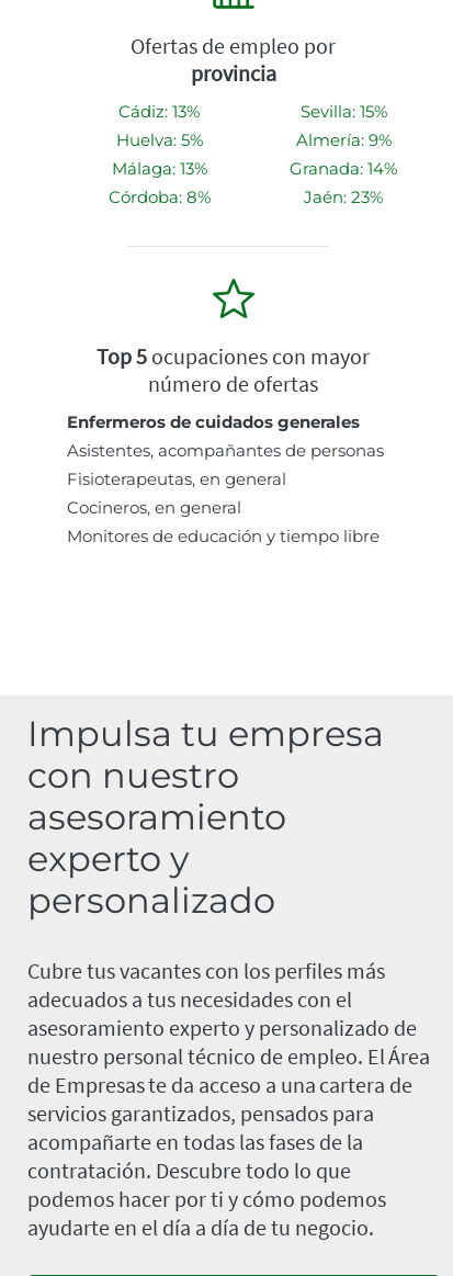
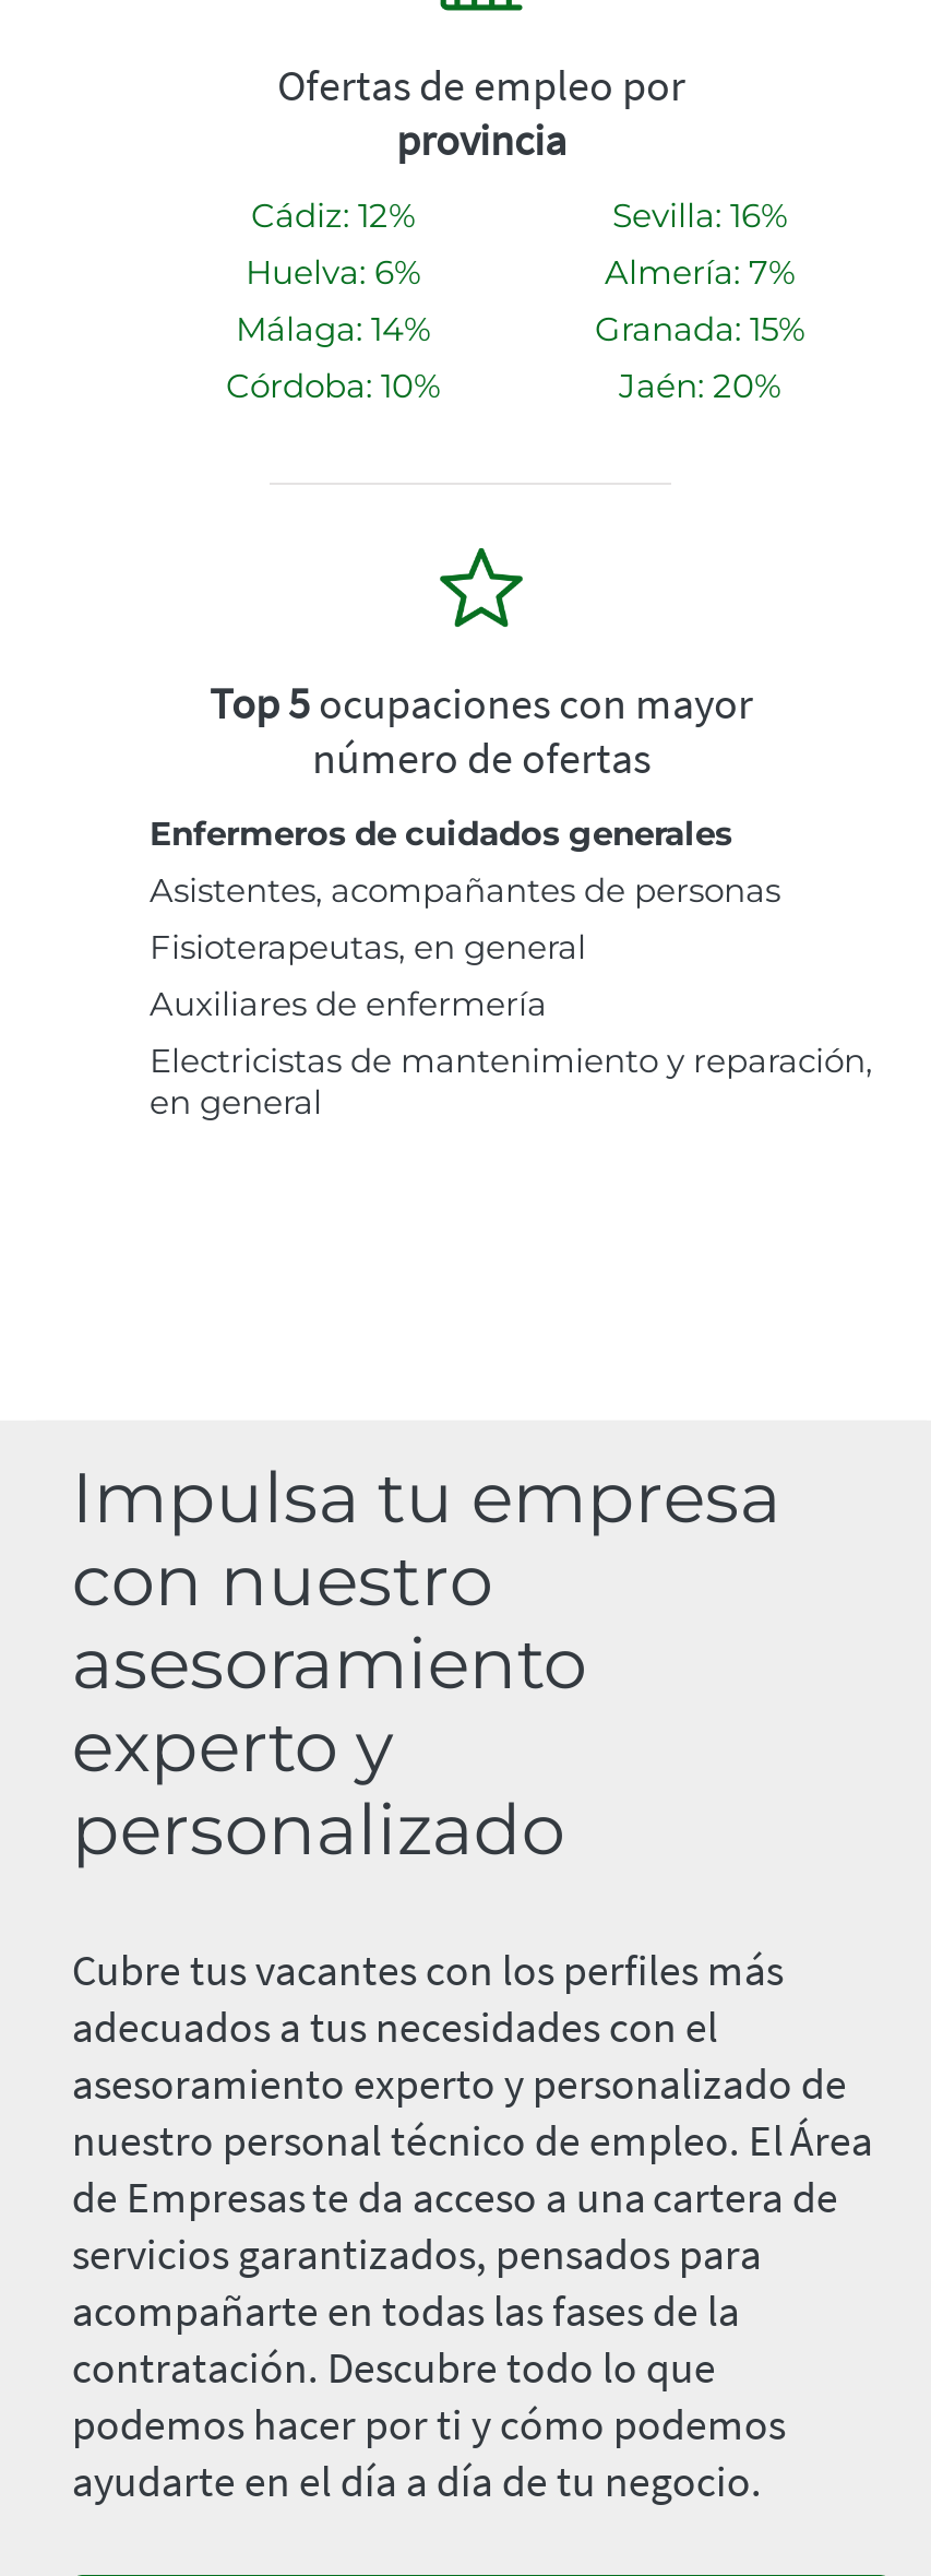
[118,101,200,122] Cádiz: 13% -> [251,195,415,237] Cádiz: 12%
[300,101,387,122] Sevilla: 15% -> [612,195,787,237] Sevilla: 16%
[116,129,202,150] Huelva: 5% -> [246,252,420,293] Huelva: 6%
[296,129,391,150] Almería: 9% -> [605,252,795,293] Almería: 7%
[111,158,207,179] Málaga: 13% -> [236,309,430,350] Málaga: 14%
[290,158,397,179] Granada: 14% -> [595,309,804,350] Granada: 15%
[108,186,210,207] Córdoba: 8% -> [226,365,440,407] Córdoba: 10%
[304,186,383,207] Jaén: 23% -> [619,365,780,407] Jaén: 20%
[67,497,380,546] Cocineros, en general | Monitores de educación y tiempo libre -> [150,983,872,1123] Auxiliares de enfermería | Electricistas de mantenimiento y reparación, | en general

